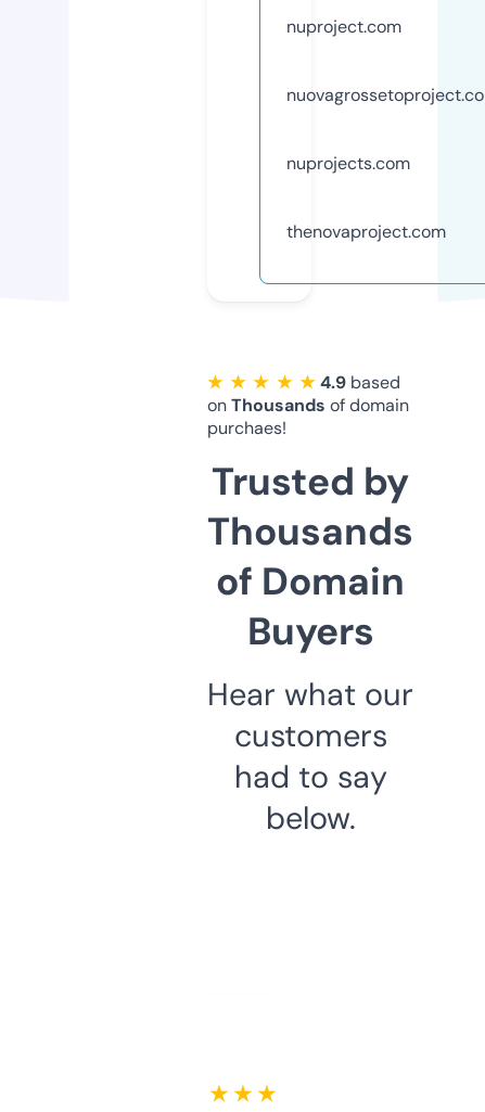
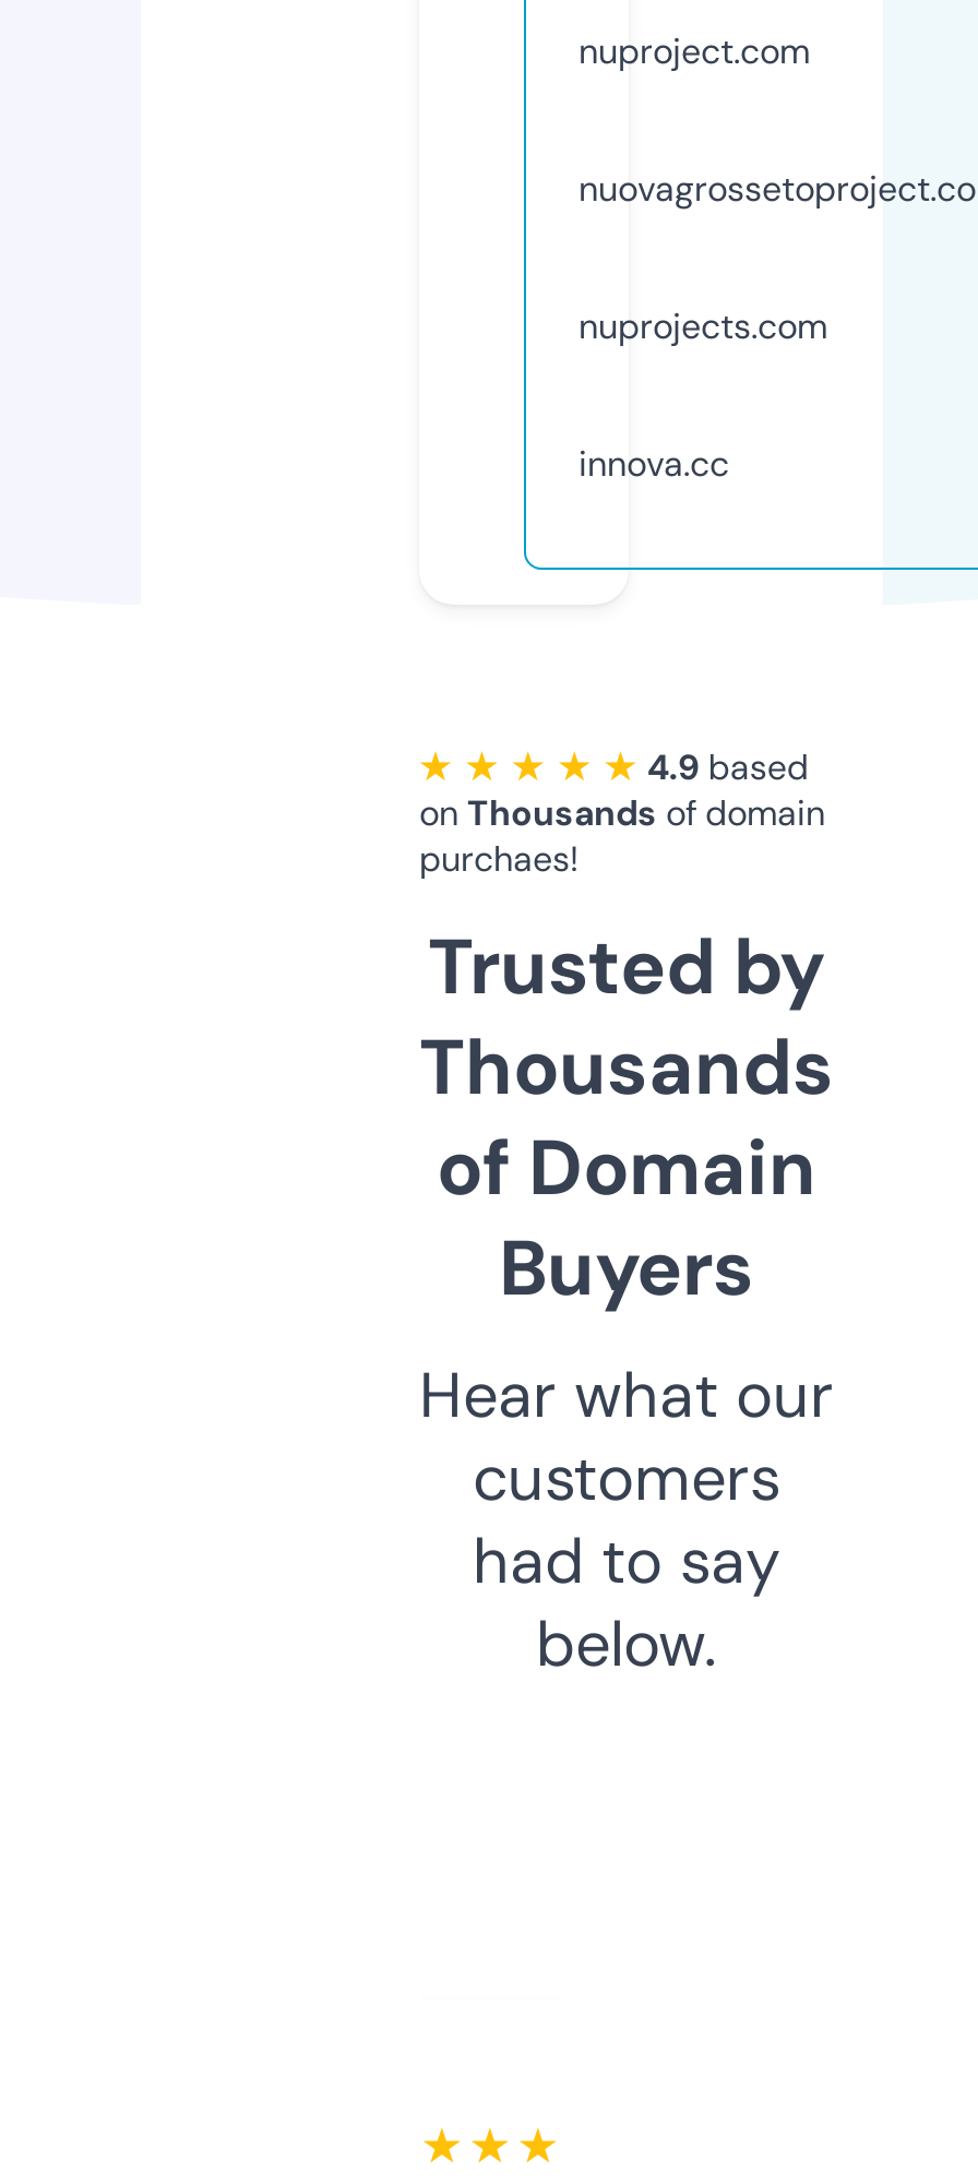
[286,220,446,243] thenovaproject.com -> [579,441,729,486] innova.cc

